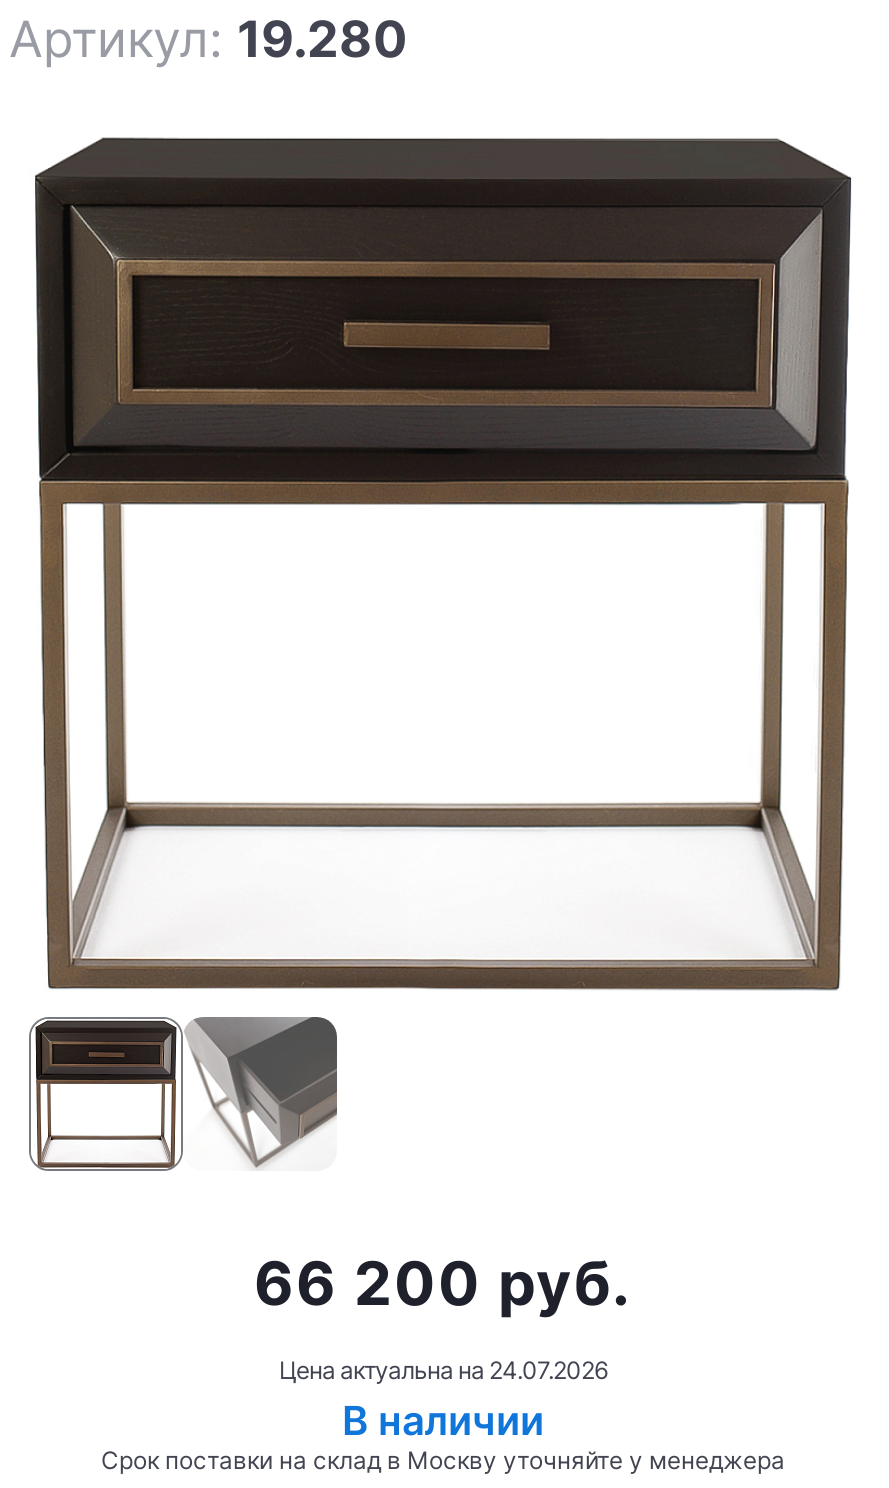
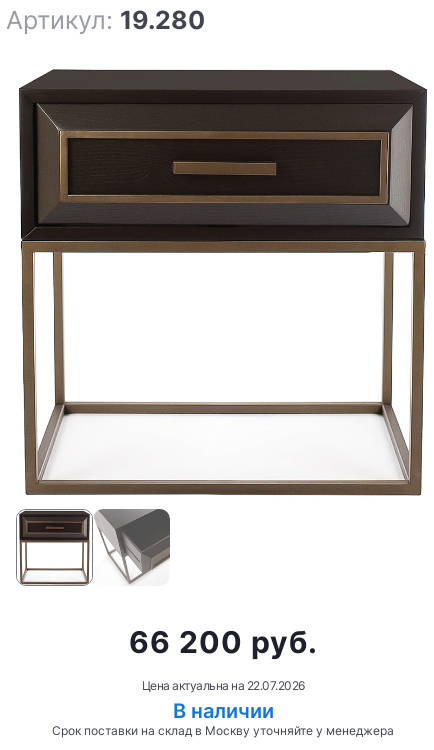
[296,1355,607,1385] Цена актуальна на 24.07.2026 -> [150,678,304,693] Цена актуальна на 22.07.2026

